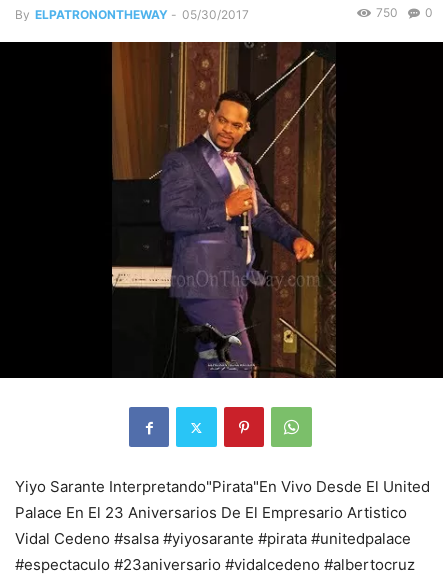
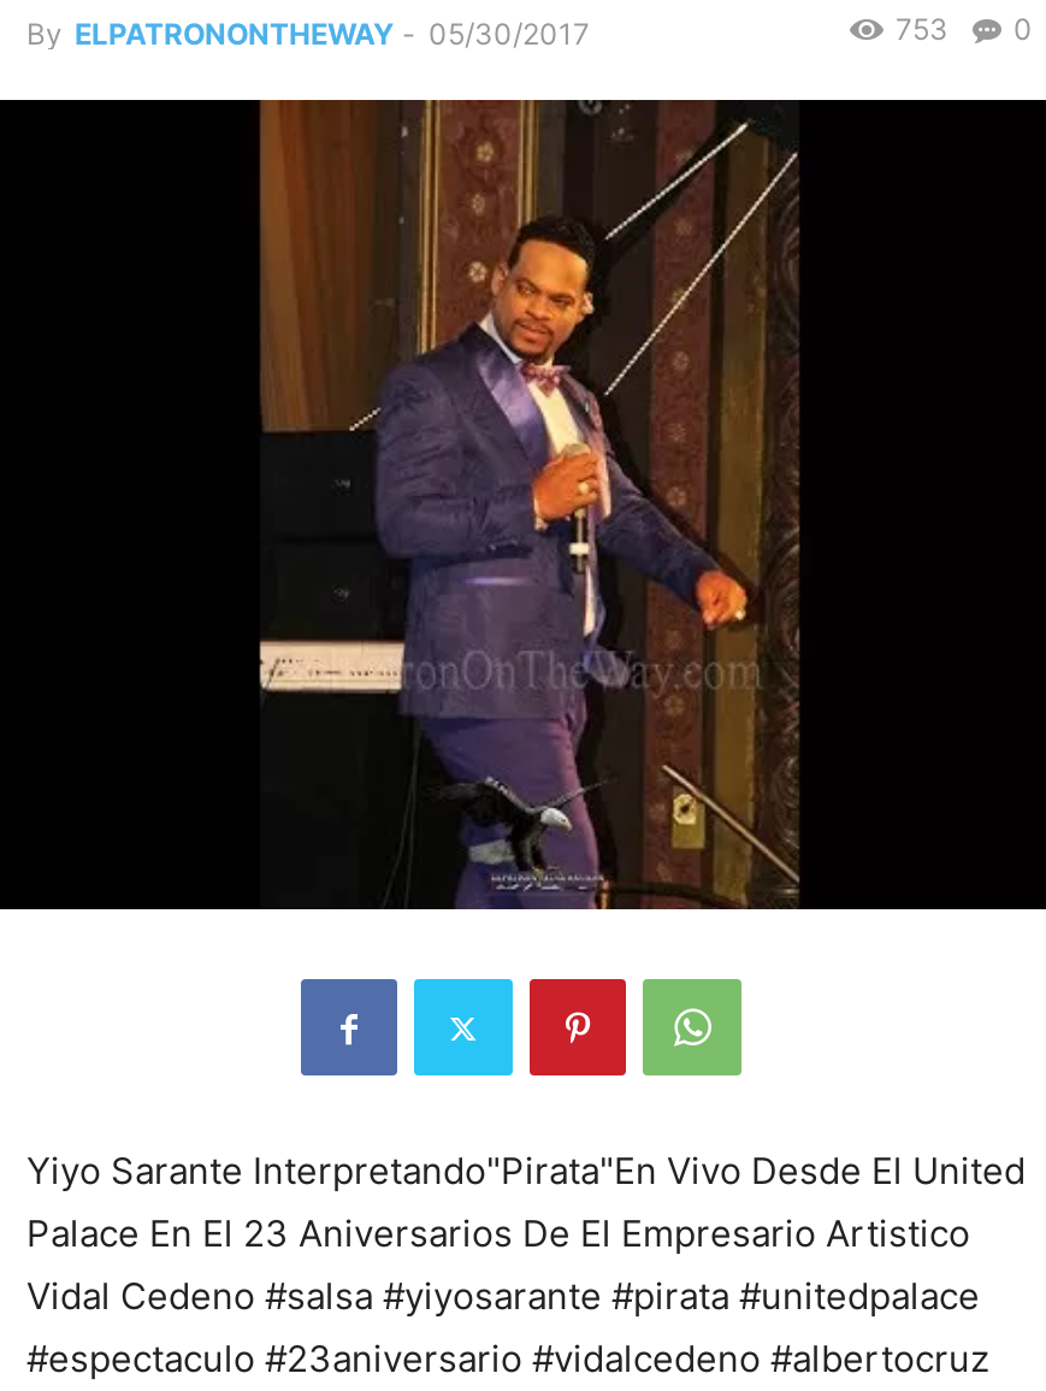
[376,5,433,20] 750 0 -> [896,11,1033,47] 753 0

